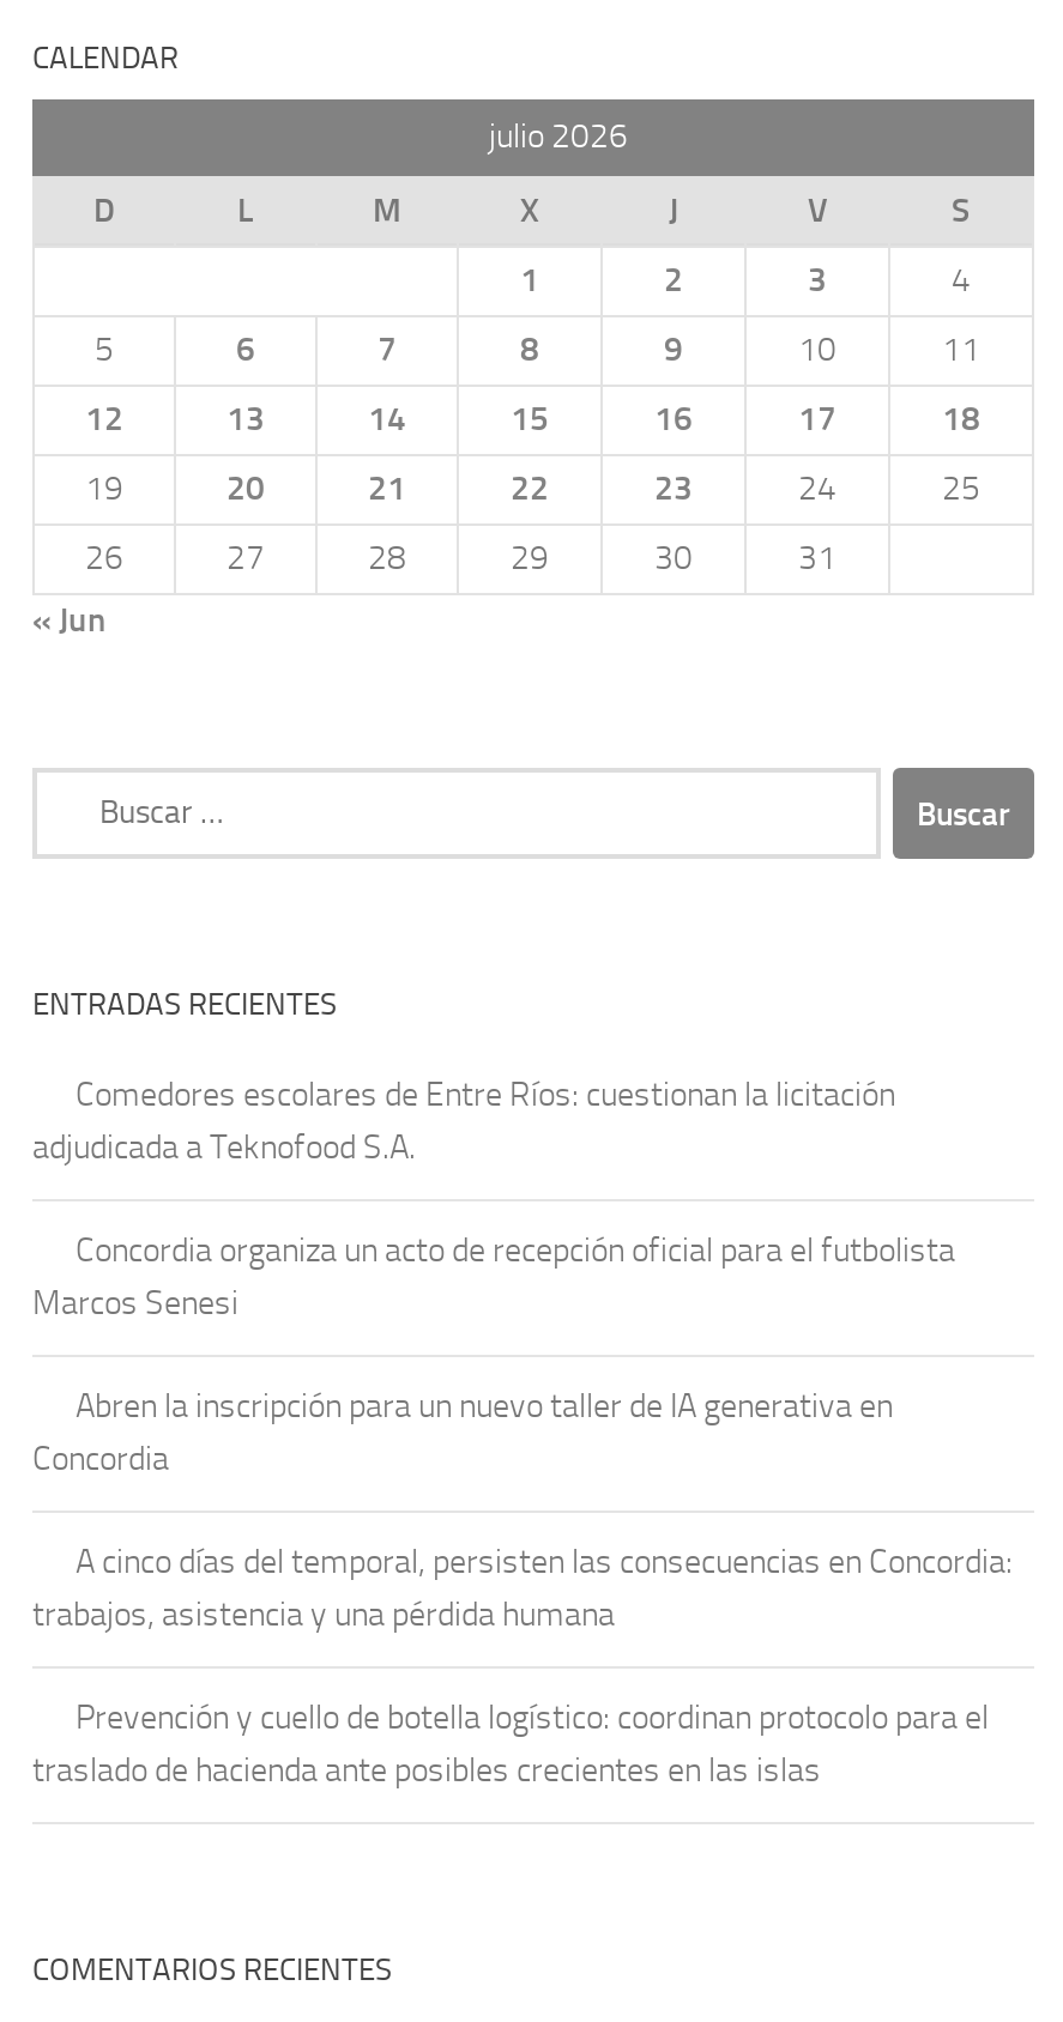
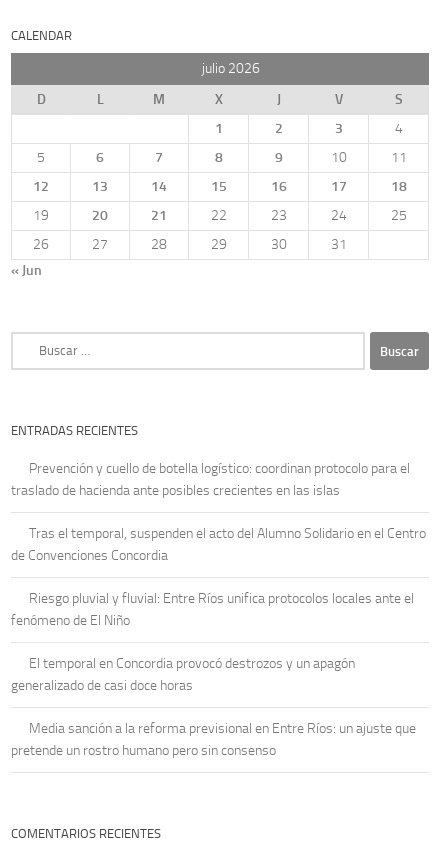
[32,1074,1013,1635] Comedores escolares de Entre Ríos: cuestionan la licitación | adjudicada a Teknofood S.A. | Concordia organiza un acto de recepción oficial para el futbolista | Marcos Senesi | Abren la inscripción para un nuevo taller de IA generativa en | Concordia | A cinco días del temporal, persisten las consecuencias en Concordia: | trabajos, asistencia y una pérdida humana -> none
moved [32,1697,989,1791] -> [11,460,410,499]: Prevención y cuello de botella logístico: coordinan protocolo para el | traslado de hacienda ante posibles crecientes en las islas
none -> [11,525,426,759] Tras el temporal, suspenden el acto del Alumno Solidario en el Centro | de Convenciones Concordia | Riesgo pluvial y fluvial: Entre Ríos unifica protocolos locales ante el | fenómeno de El Niño | El temporal en Concordia provocó destrozos y un apagón | generalizado de casi doce horas | Media sanción a la reforma previsional en Entre Ríos: un ajuste que | pretende un rostro humano pero sin consenso

